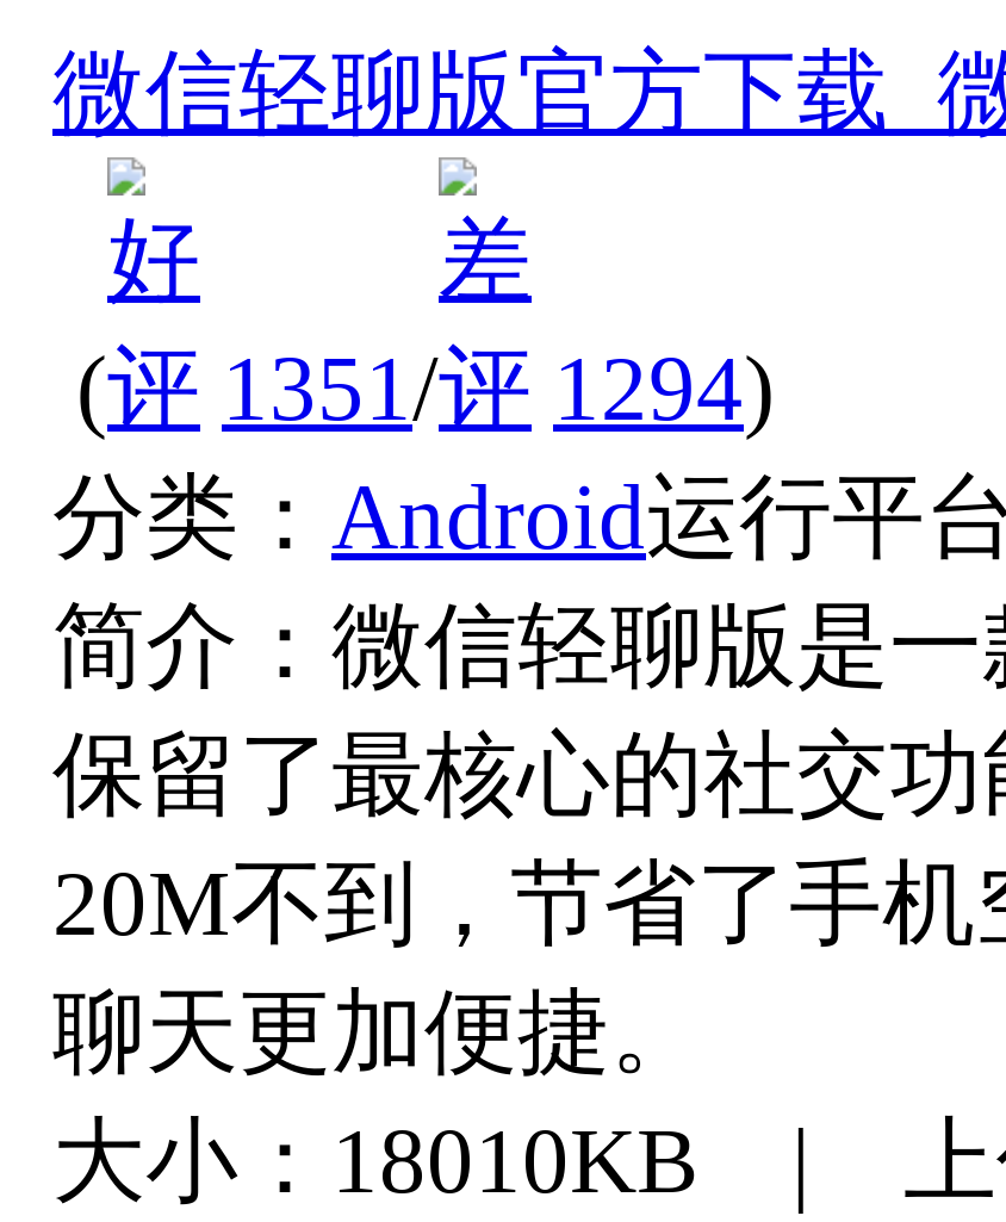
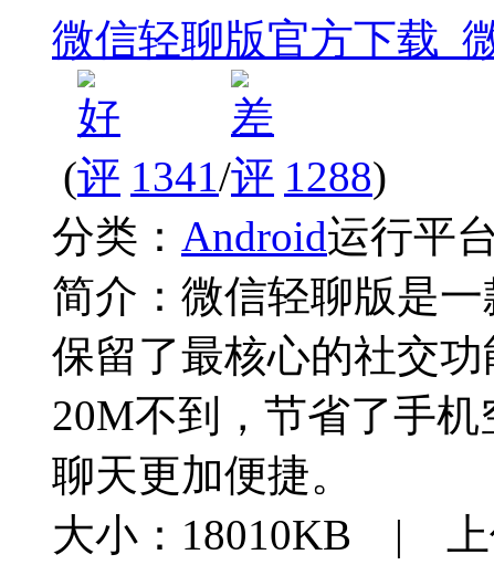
[222,335,439,438] 1351 / -> [130,152,231,200] 1341 /
[553,335,775,438] 1294) -> [284,152,387,200] 1288)

